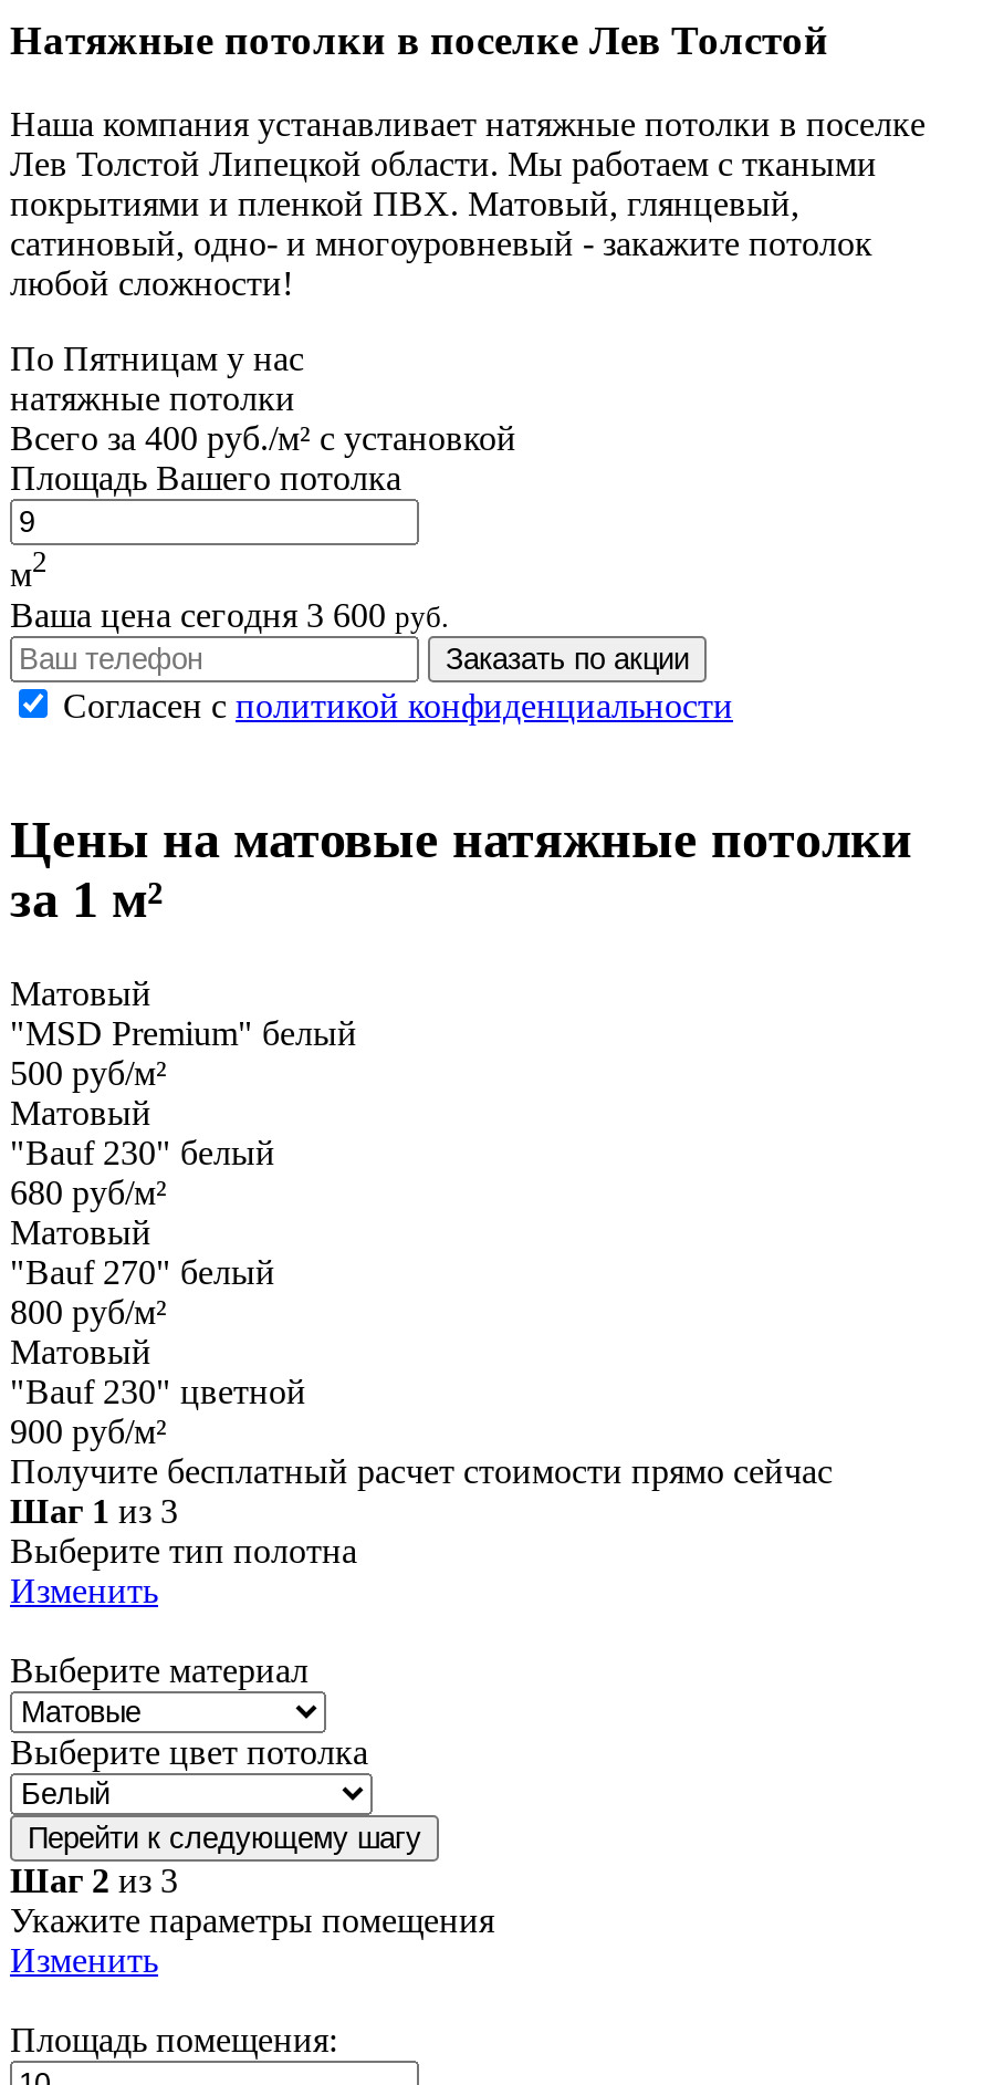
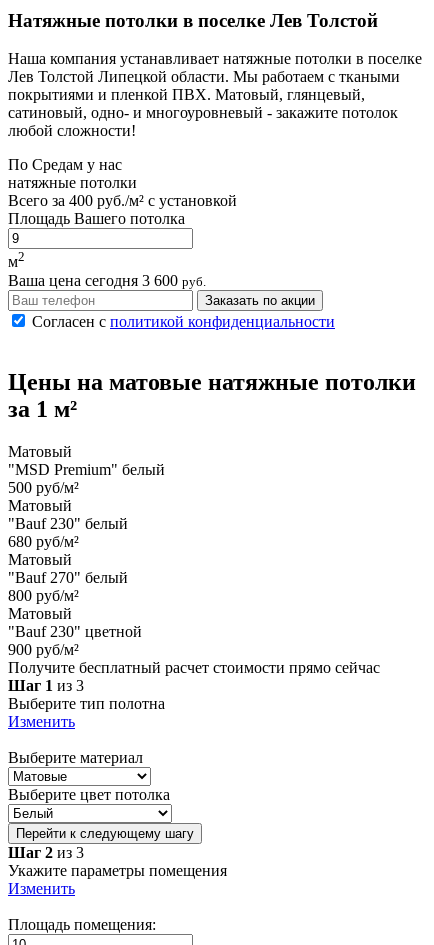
[10,340,304,378] По Пятницам у нас -> [8,156,122,173] По Средам у нас

